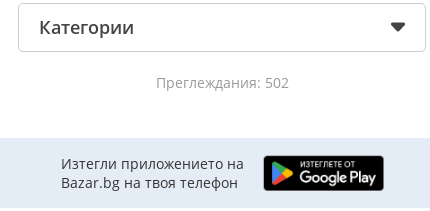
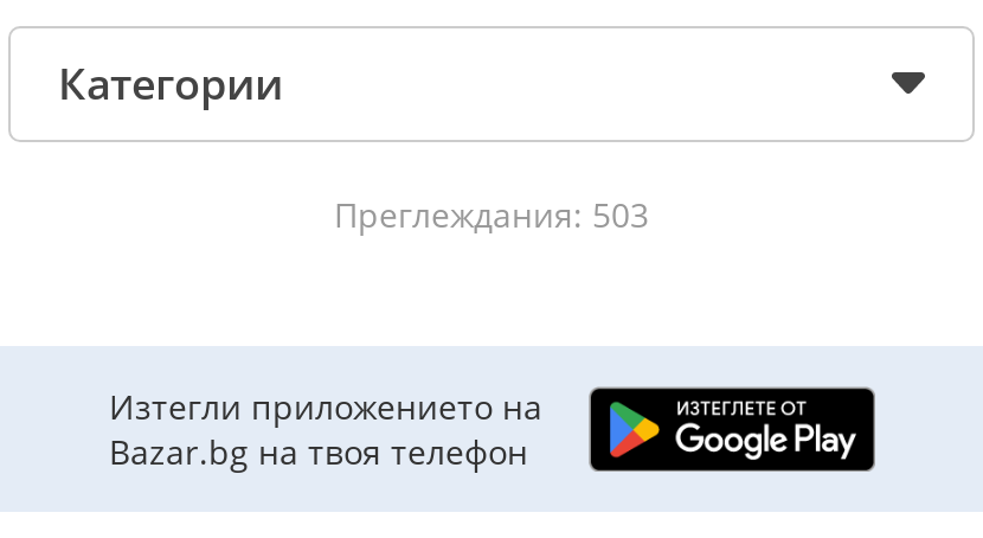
[155,73,288,92] Преглеждания: 502 -> [334,192,649,237] Преглеждания: 503

